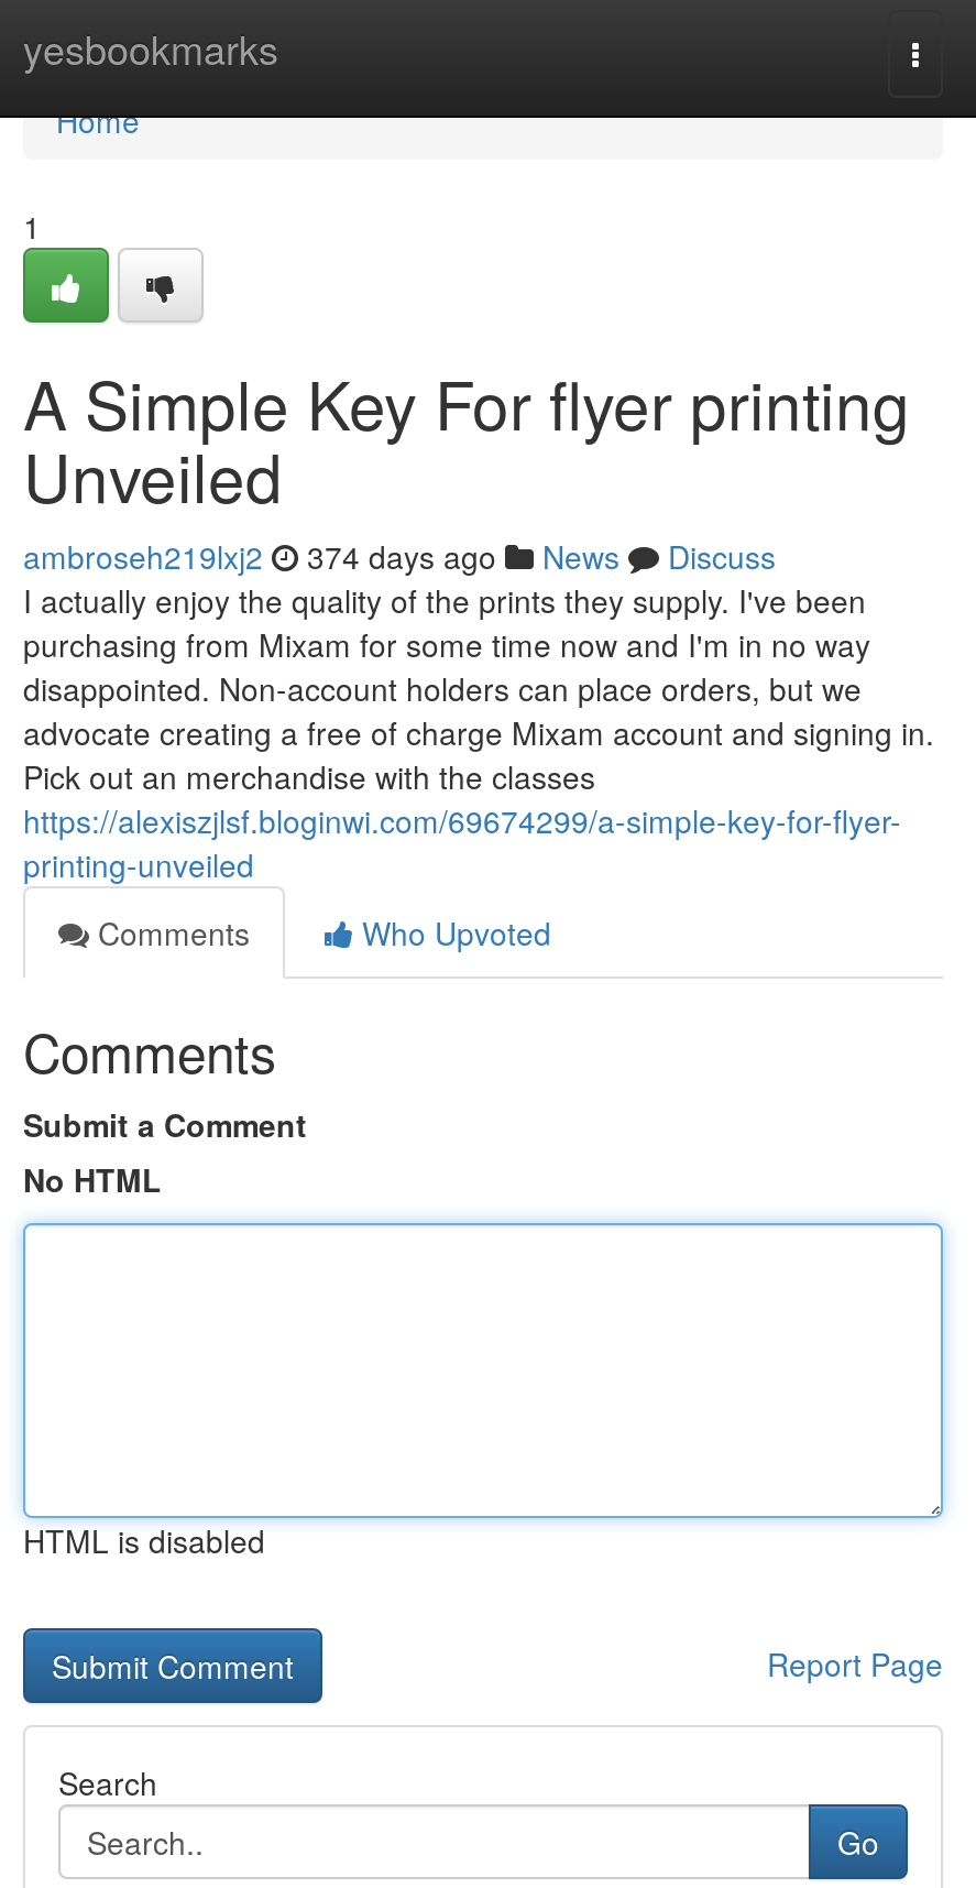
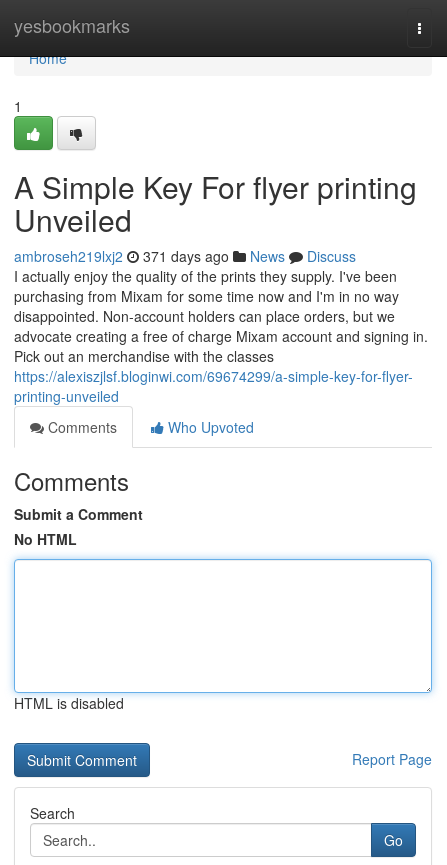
[23,534,776,578] ambroseh219lxj2 374 days ago News Discuss -> [14,246,356,266] ambroseh219lxj2 371 days ago News Discuss

